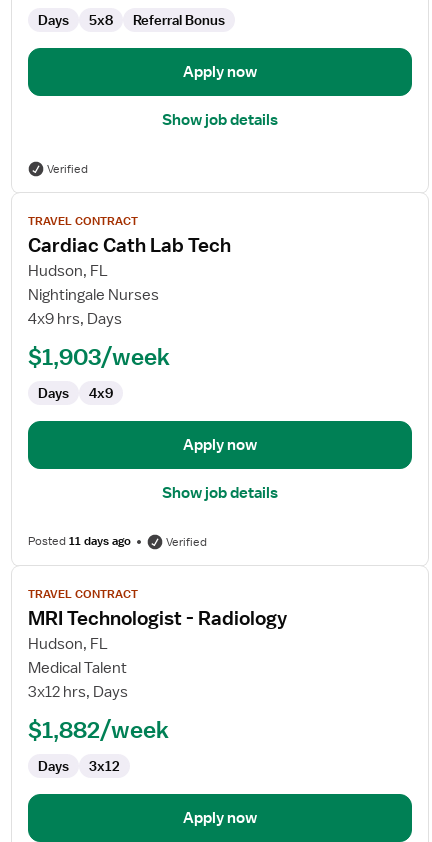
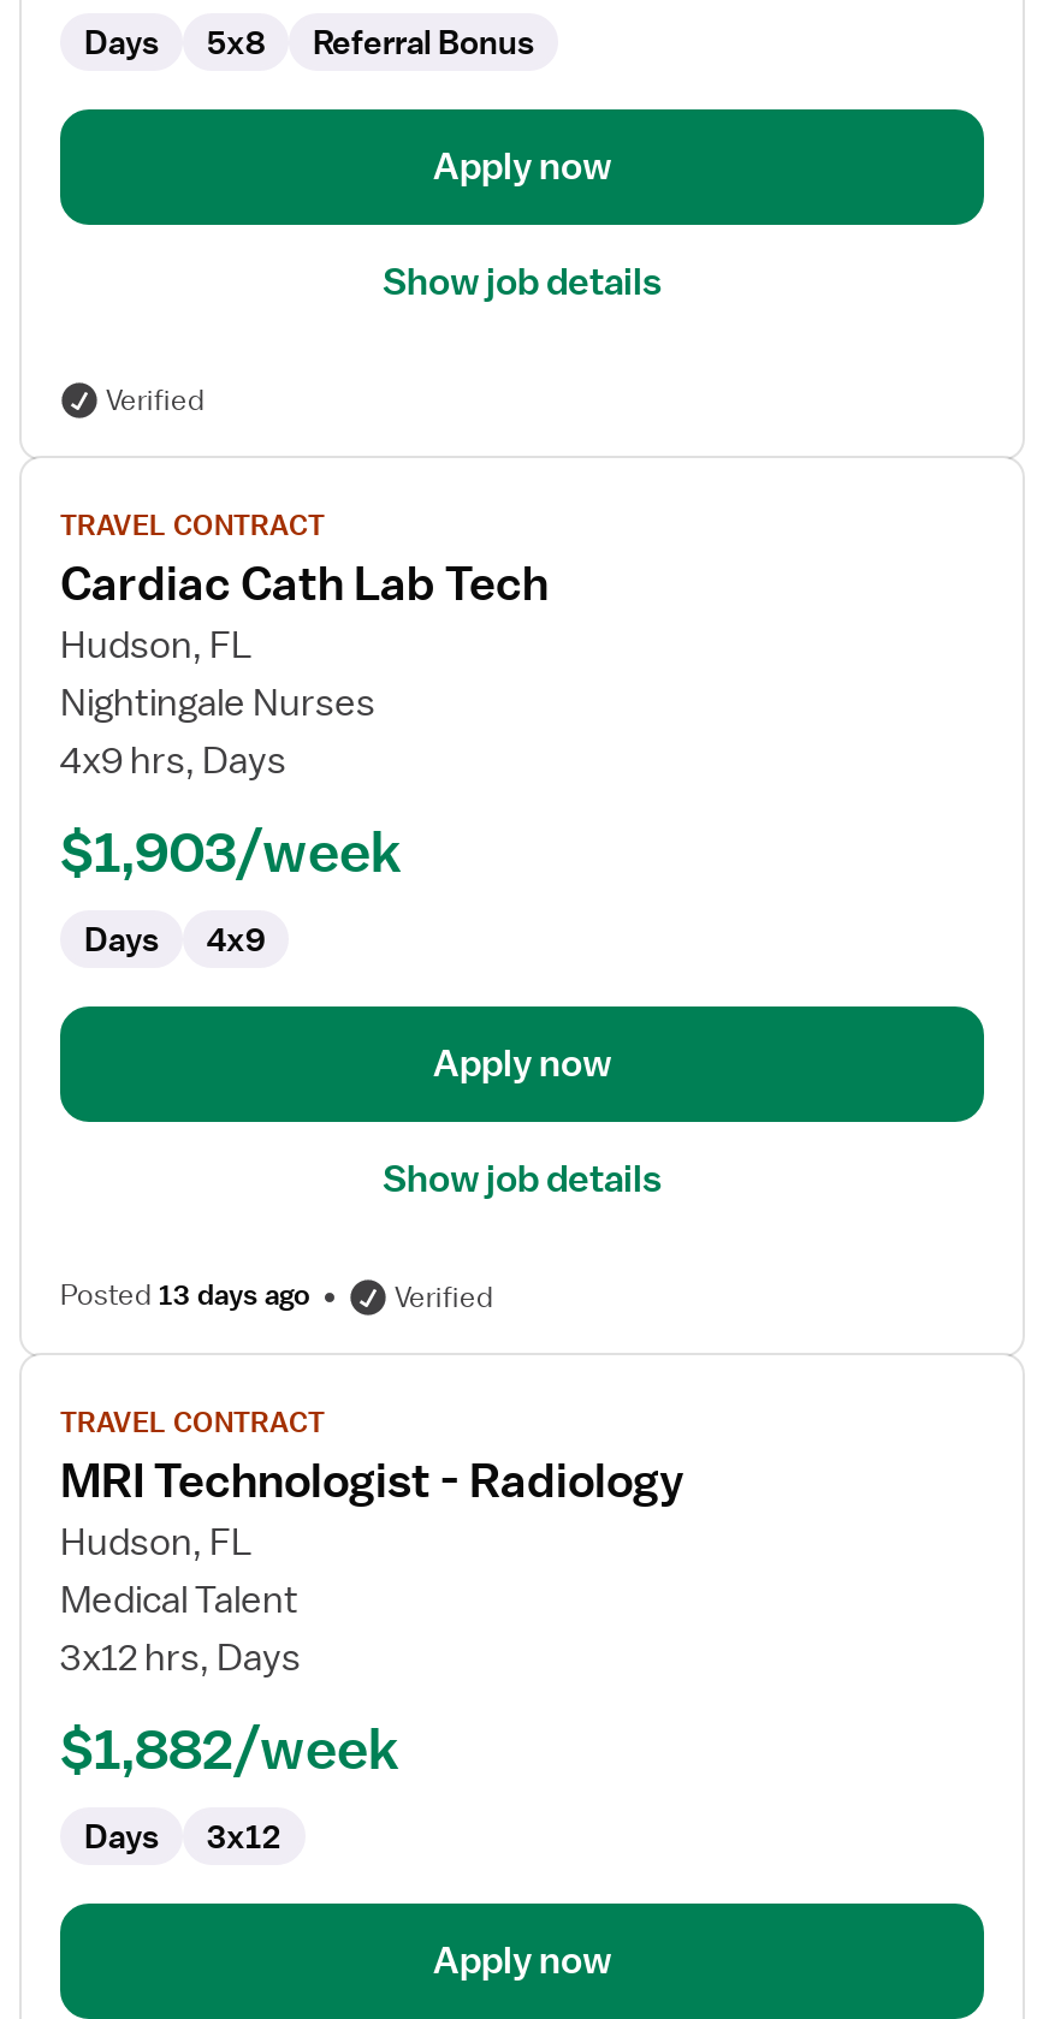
[28,533,131,549] Posted 11 days ago -> [60,1276,310,1314] Posted 13 days ago

